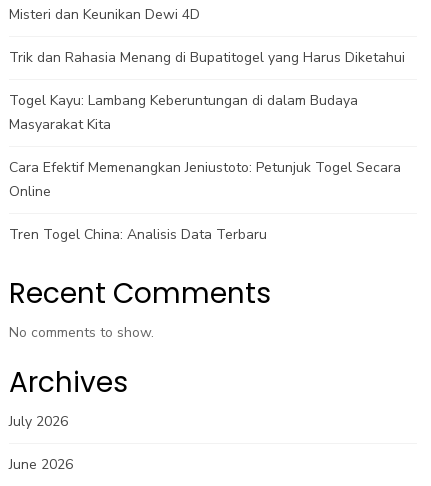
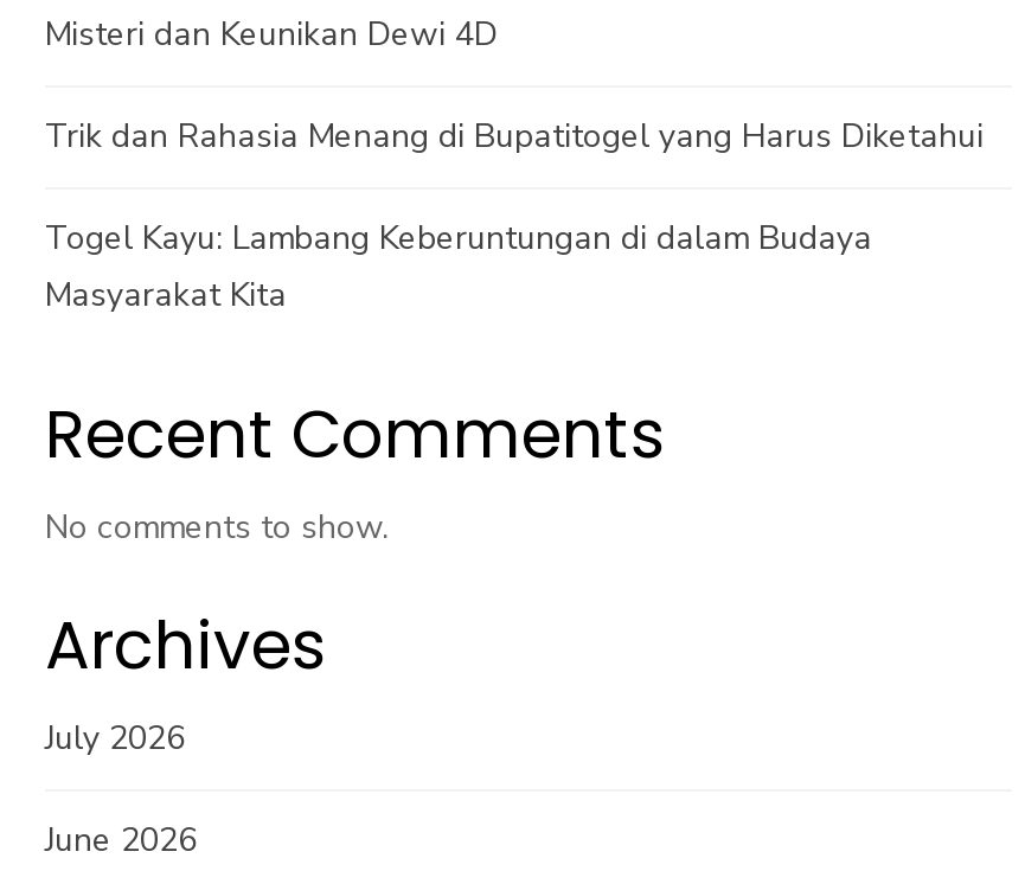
[9,158,401,244] Cara Efektif Memenangkan Jeniustoto: Petunjuk Togel Secara | Online | Tren Togel China: Analisis Data Terbaru -> none

